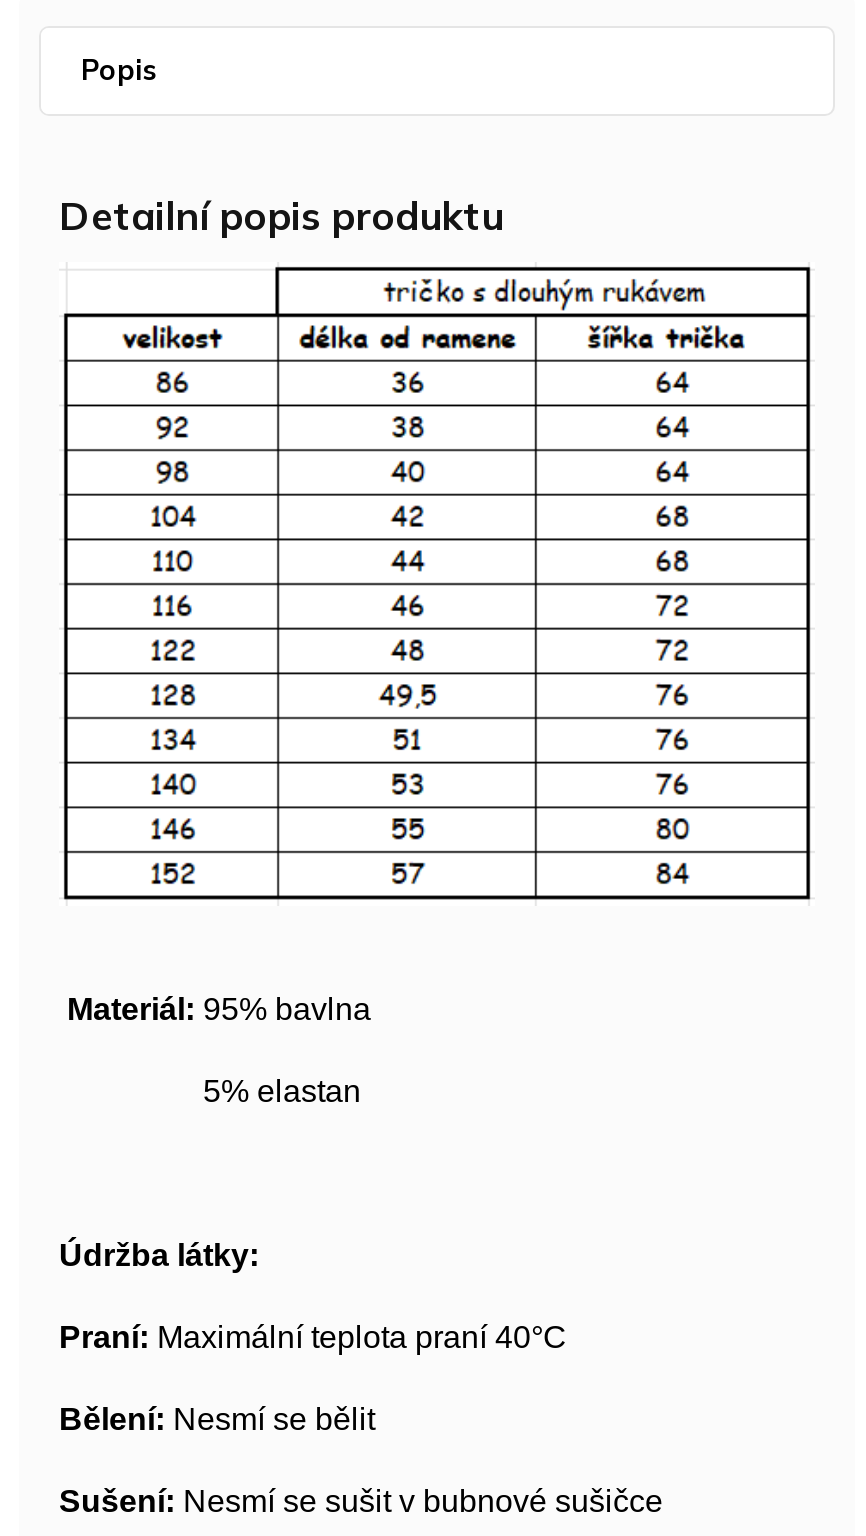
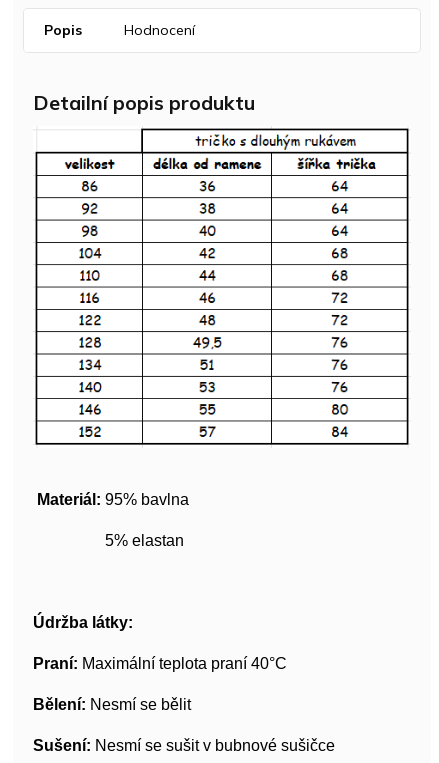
none -> [124,20,195,38] Hodnocení

